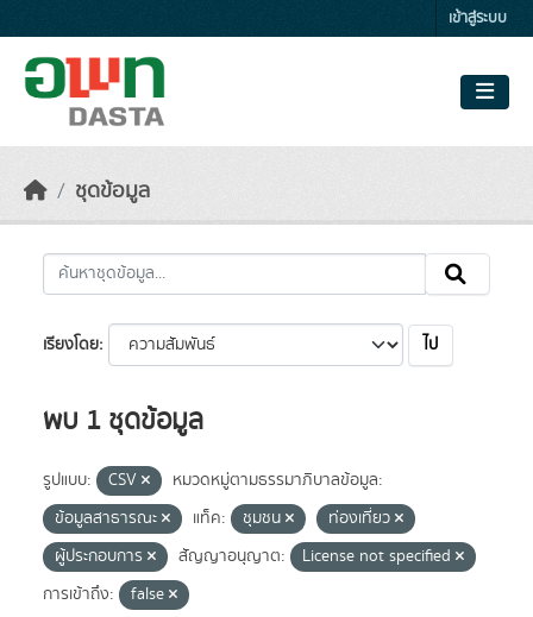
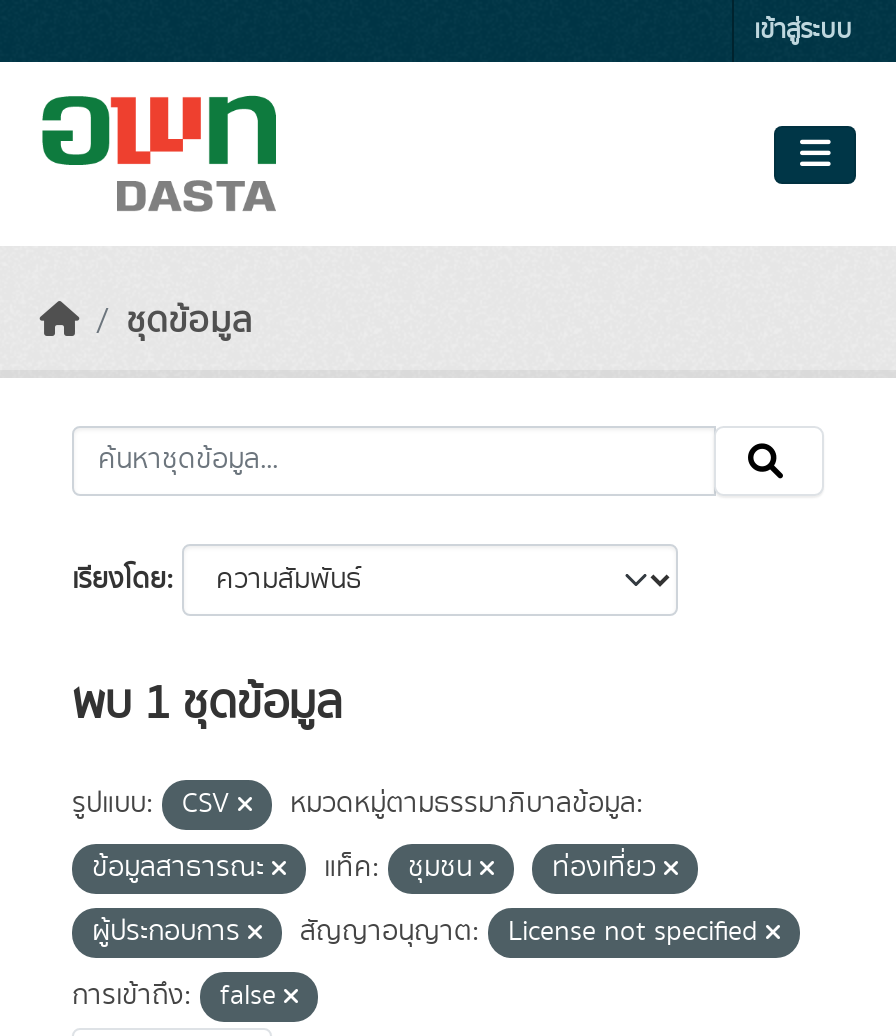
[424,333,438,356] ไป -> none

